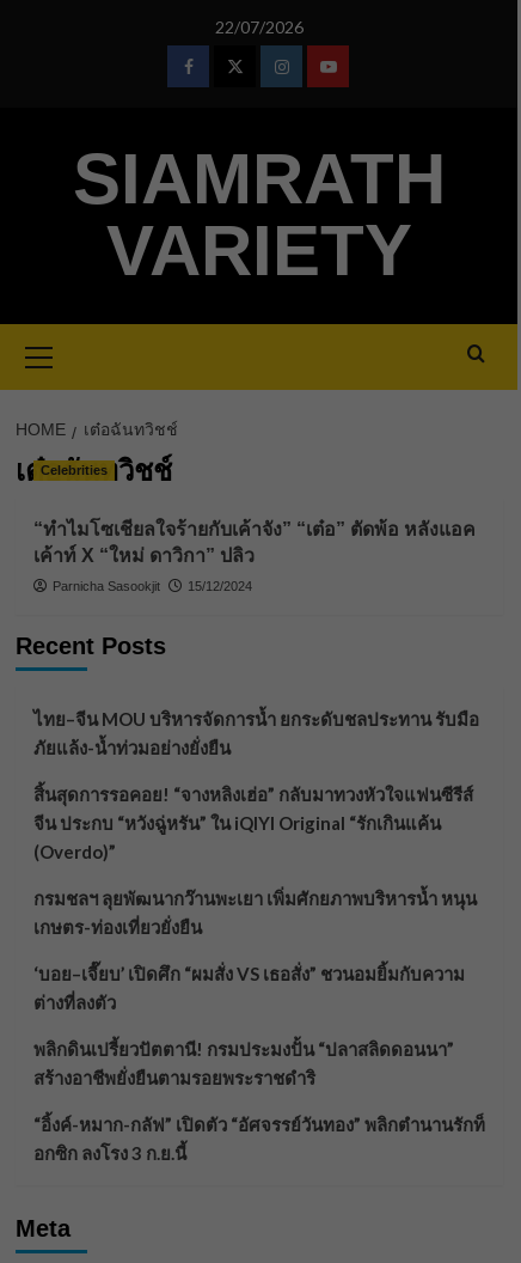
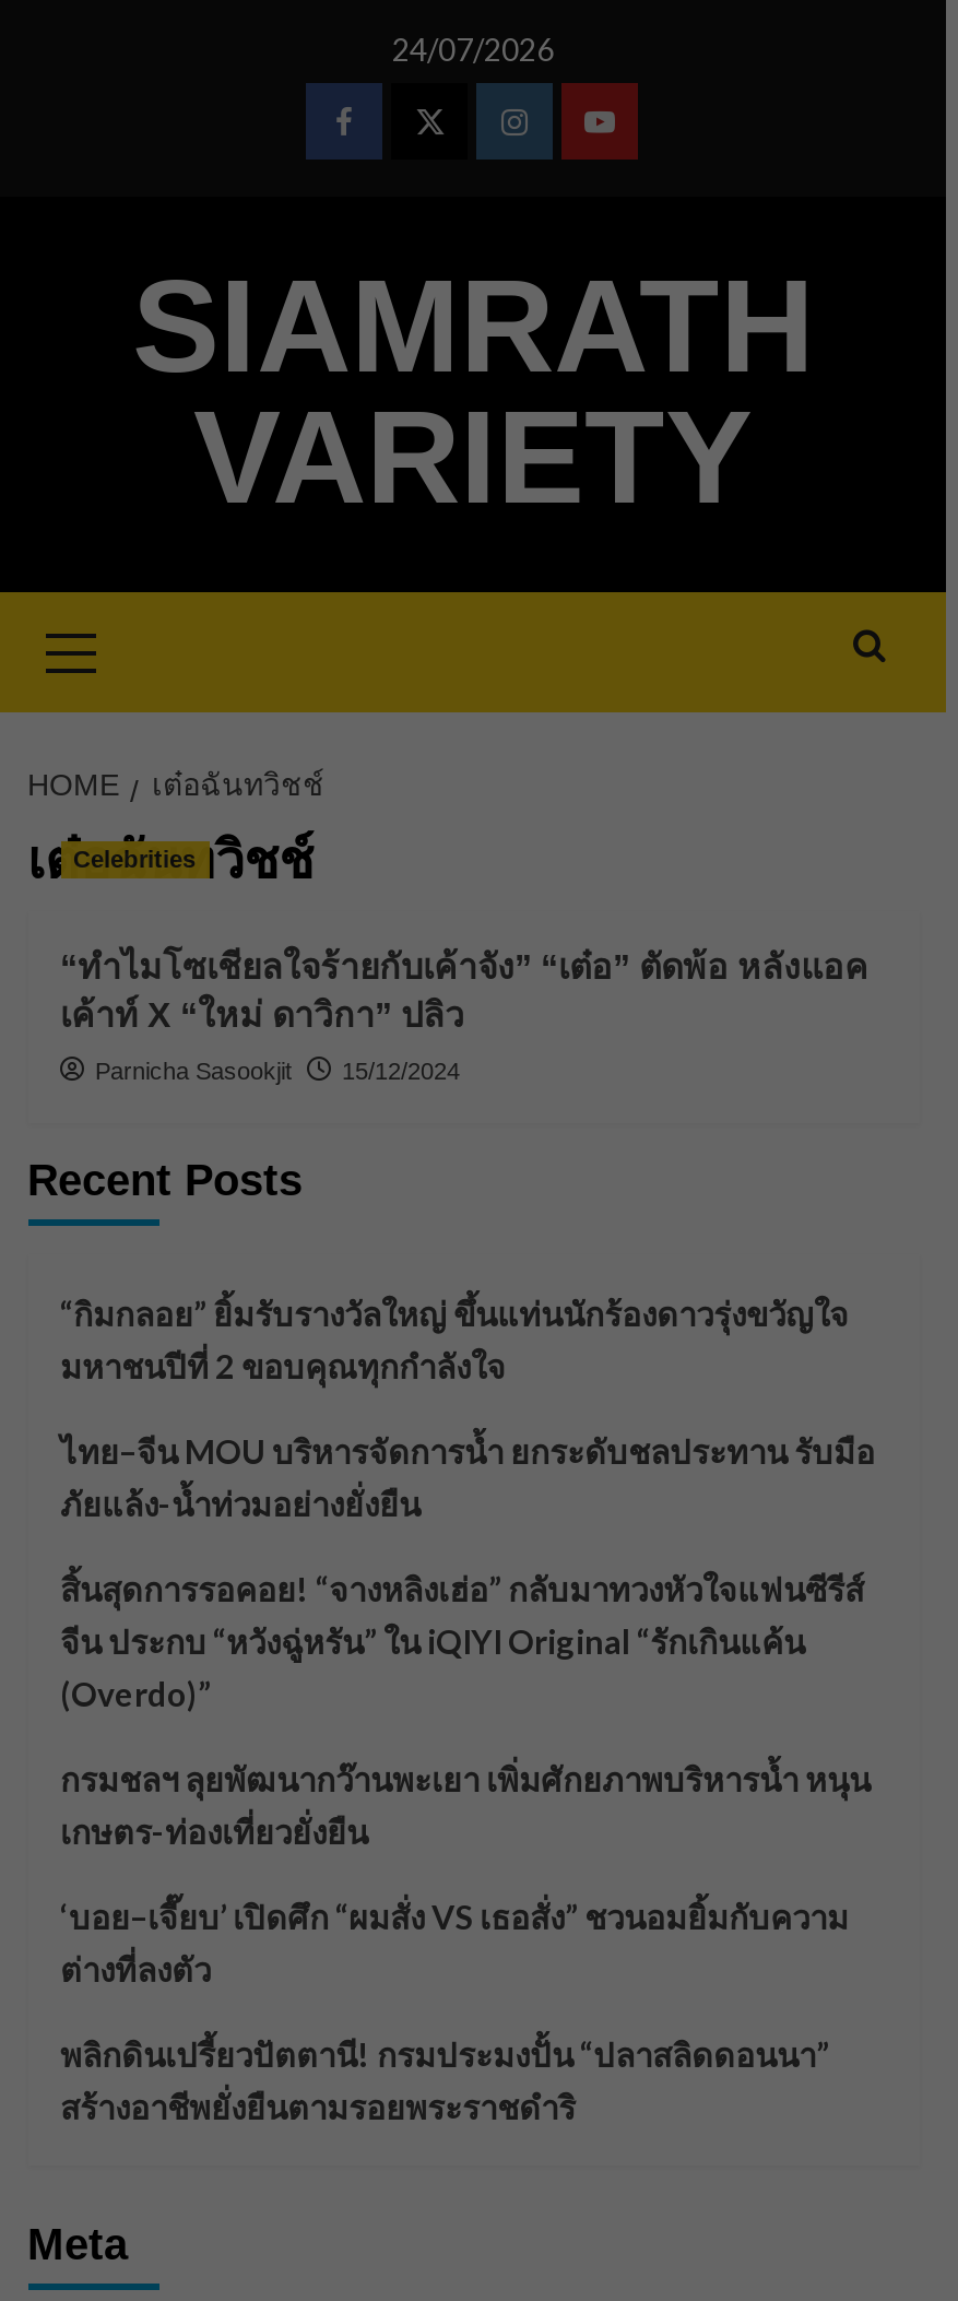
[214,17,303,37] 22/07/2026 -> [392,31,554,68] 24/07/2026
none -> [60,1294,849,1385] “กิมกลอย” ยิ้มรับรางวัลใหญ่ ขึ้นแท่นนักร้องดาวรุ่งขวัญใจ | มหาชนปีที่ 2 ขอบคุณทุกกำลังใจ
moved [33,737,476,1088] -> [60,1484,871,2126]: ภัยแล้ง-น้ำท่วมอย่างยั่งยืน | สิ้นสุดการรอคอย! “จางหลิงเฮ่อ” กลับมาทวงหัวใจแฟนซีรีส์ | จีน ประกบ “หวังฉู่หรัน” ใน iQIYI Original “รักเกินแค้น | ... | พลิกดินเปรี้ยวปัตตานี! กรมประมงปั้น “ปลาสลิดดอนนา” | สร้างอาชีพยั่งยืนตามรอยพระราชดำริ
[33,1113,485,1164] “อิ้งค์-หมาก-กลัฟ” เปิดตัว “อัศจรรย์วันทอง” พลิกตำนานรักท็ | อกซิก ลงโรง 3 ก.ย.นี้ -> none

